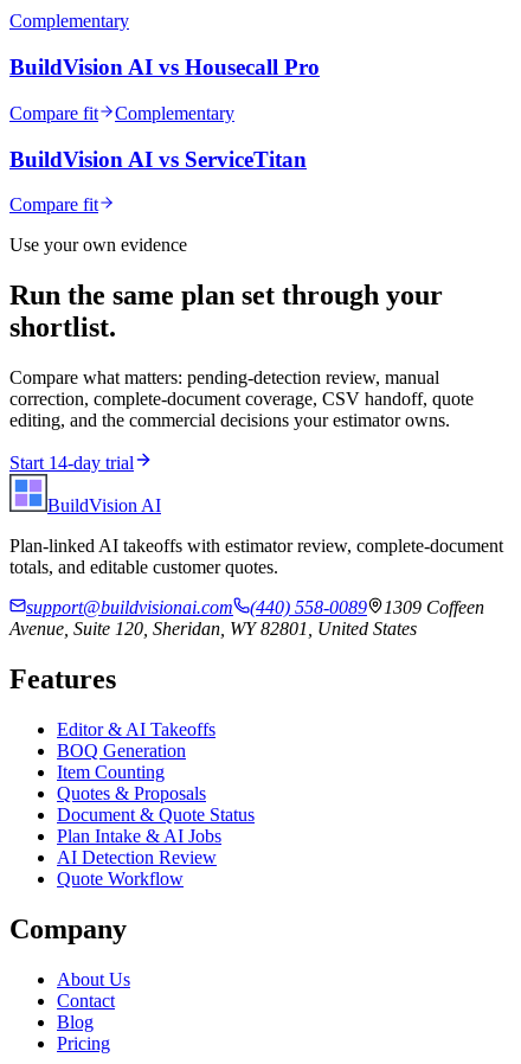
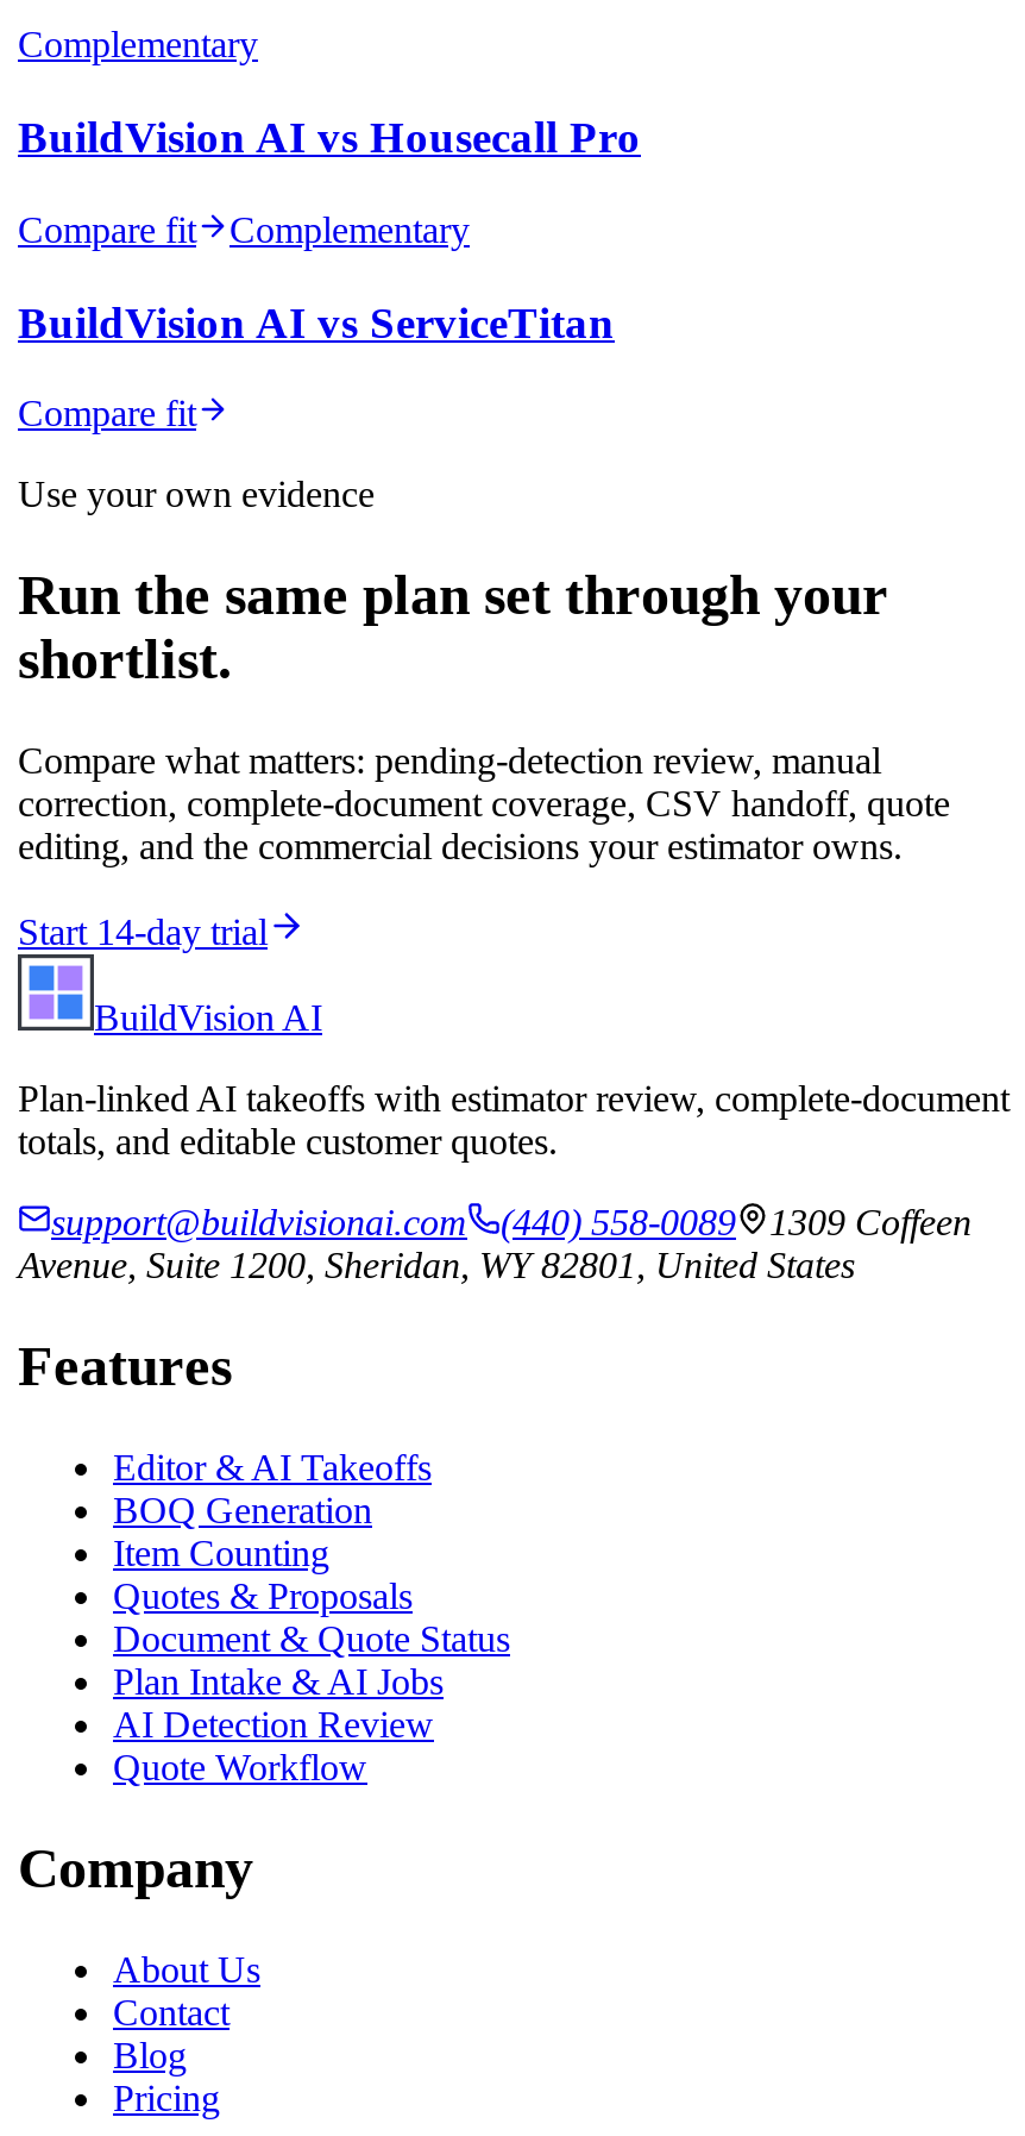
[9,618,417,639] Avenue, Suite 120, Sheridan, WY 82801, United States -> [18,1245,855,1285] Avenue, Suite 1200, Sheridan, WY 82801, United States

